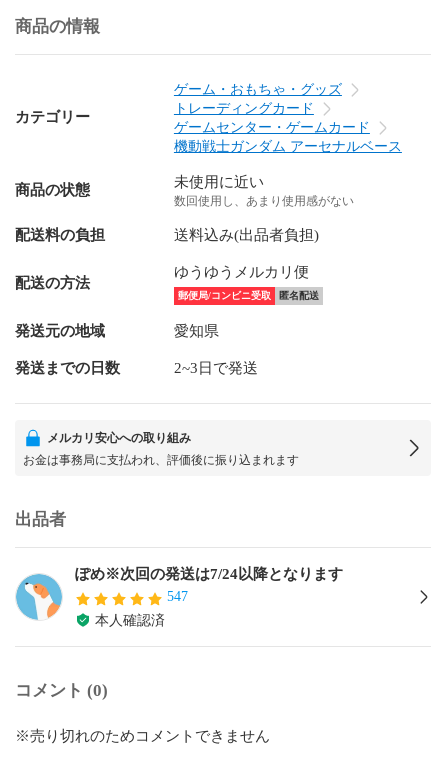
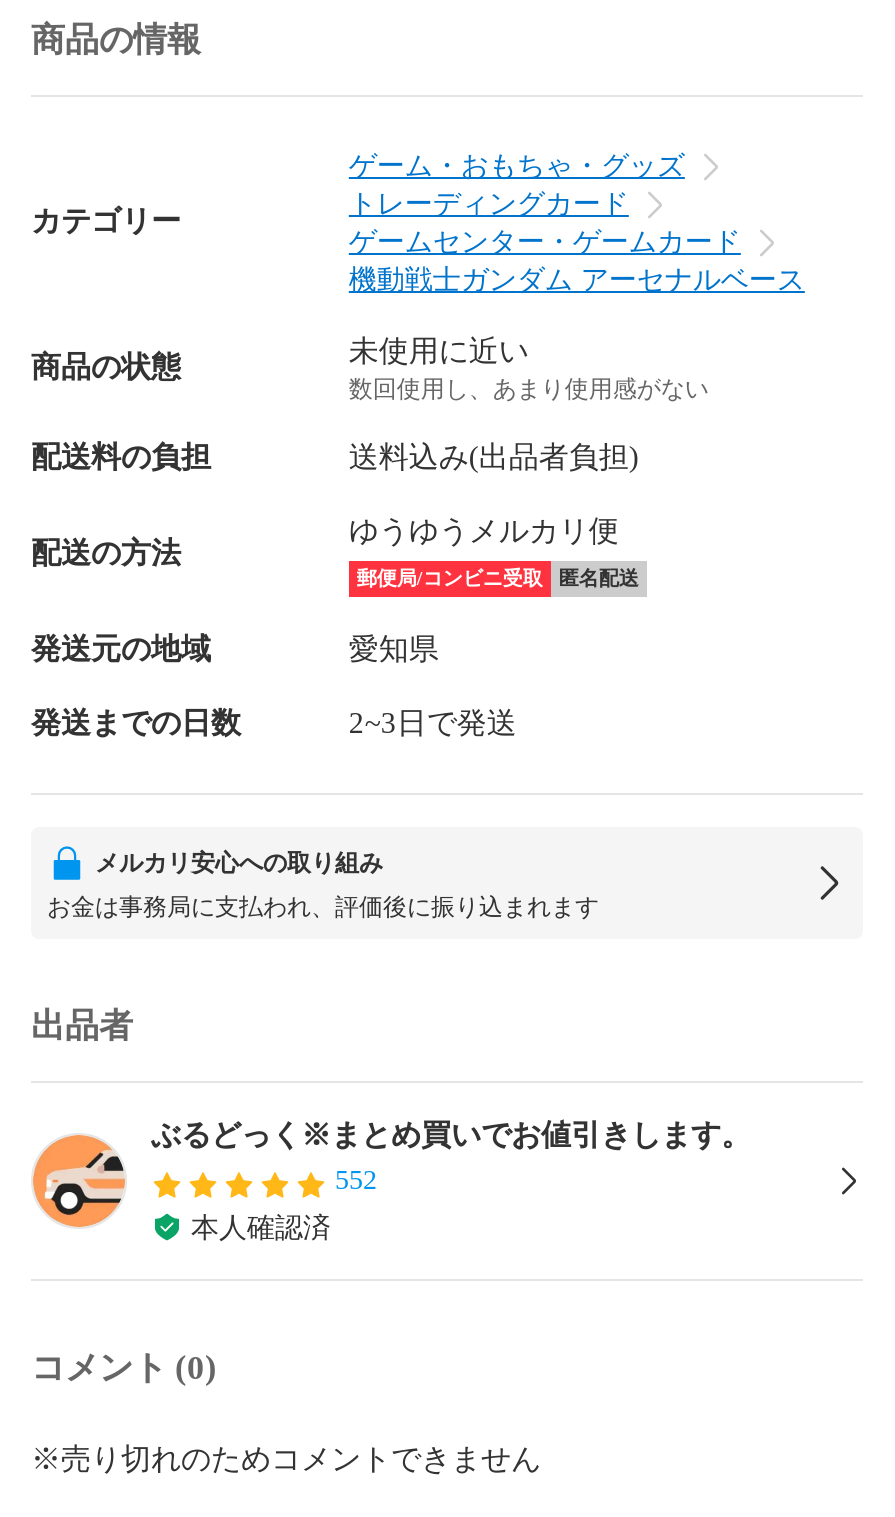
[15,566,343,621] [image] | ぽめ※次回の発送は7/24以降となります | 547 -> [31,1118,751,1229] [image] | ぶるどっく※まとめ買いでお値引きします。 | 552

